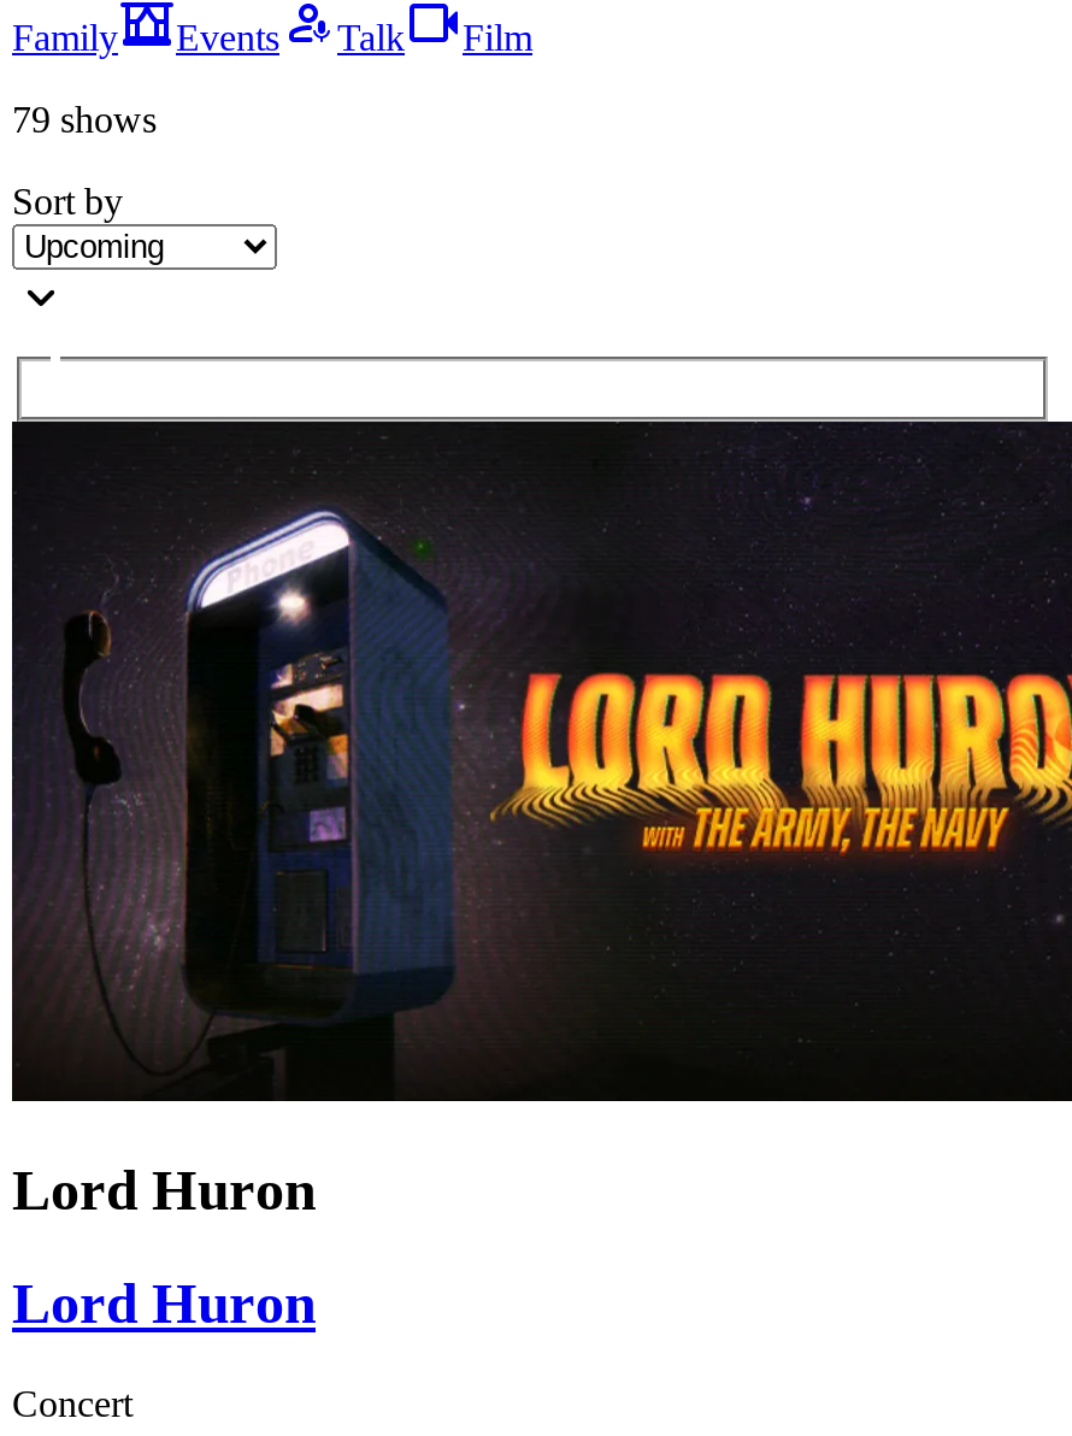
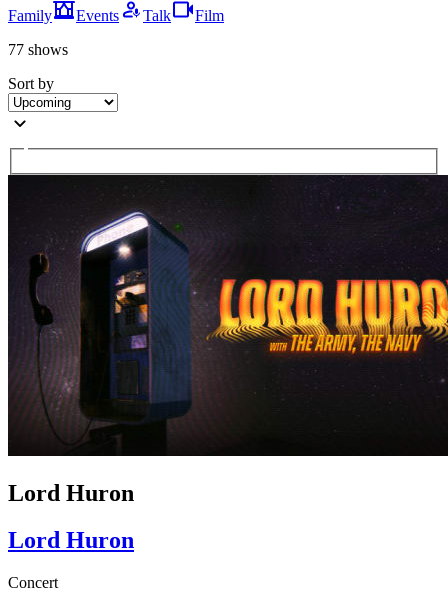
[12,98,157,139] 79 shows -> [8,41,68,58] 77 shows

